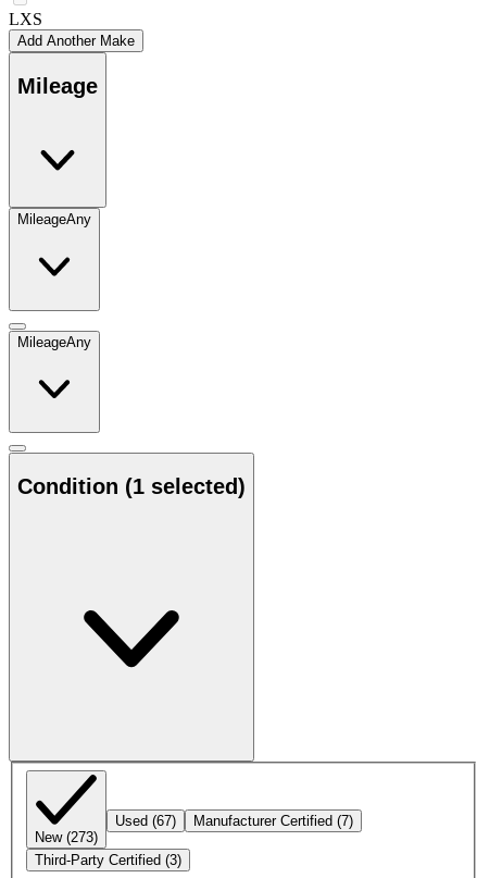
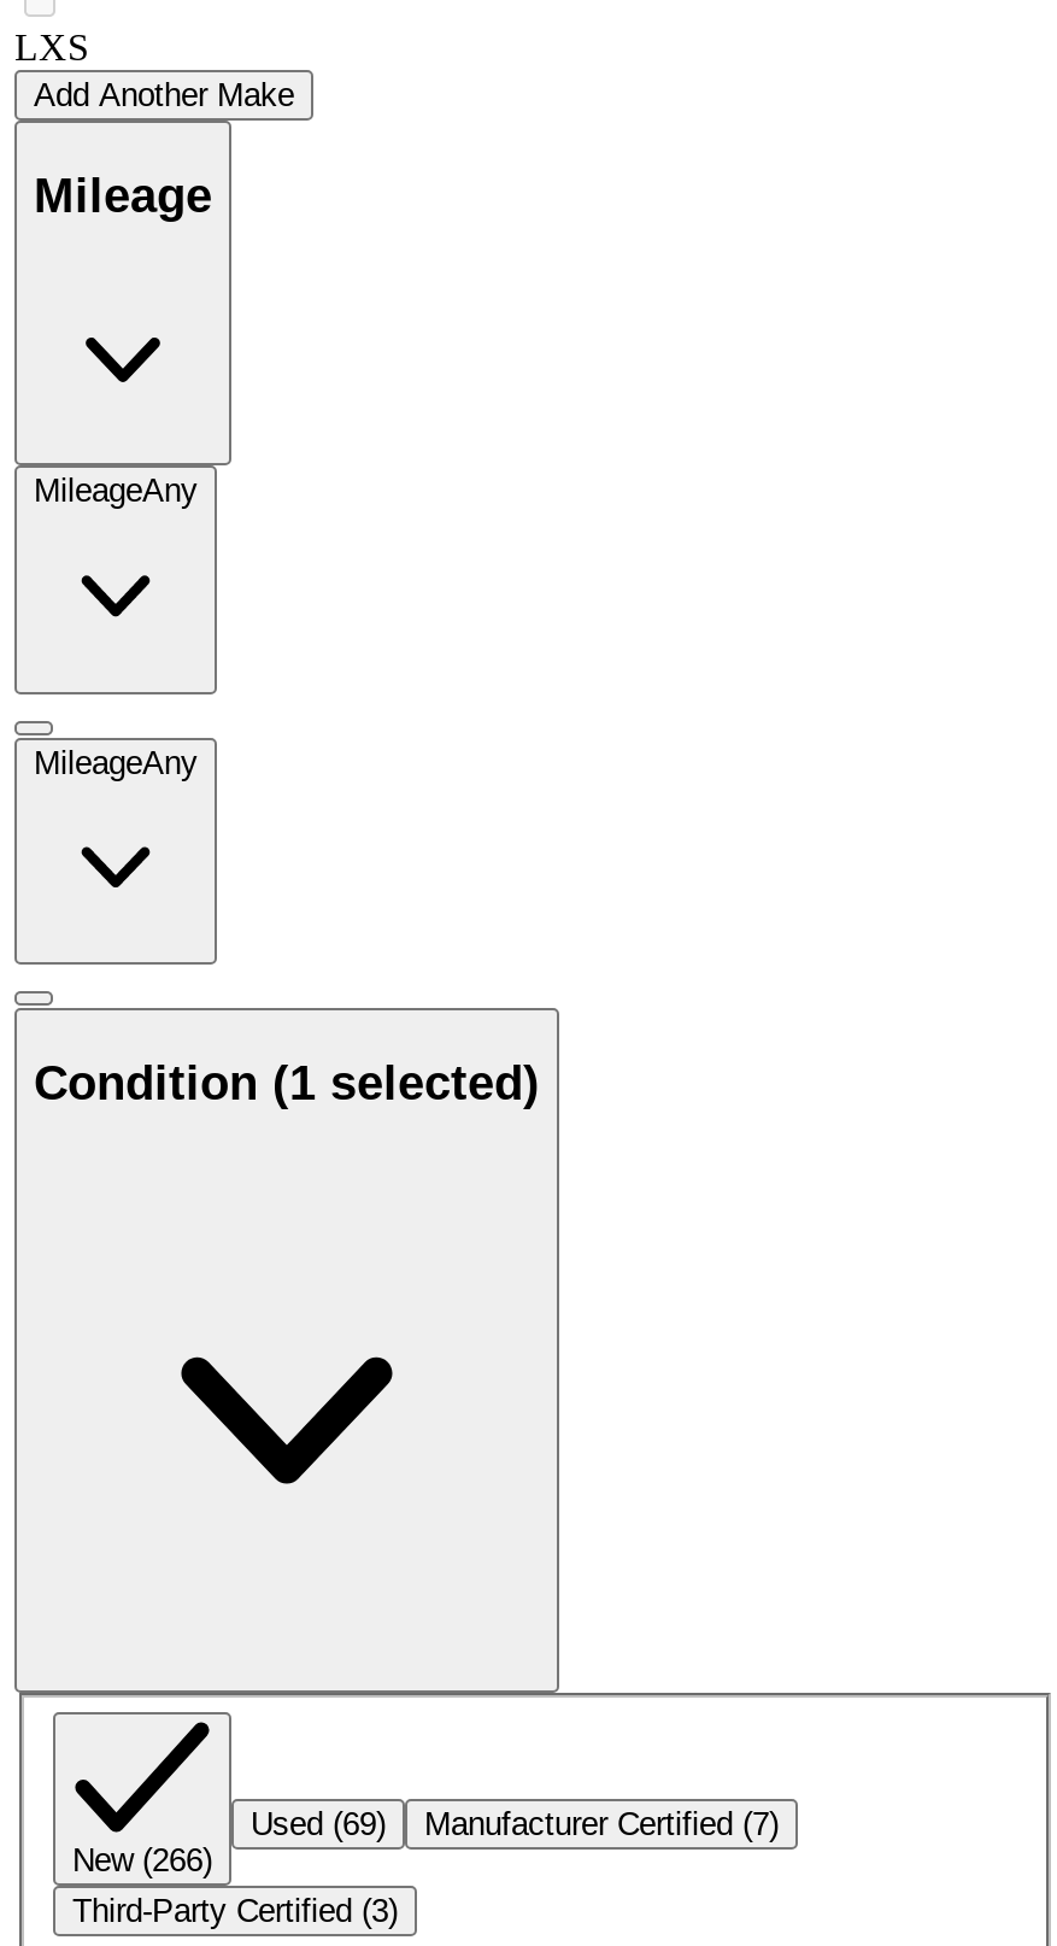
[115,813,353,829] Used (67) Manufacturer Certified (7) -> [251,1807,779,1843] Used (69) Manufacturer Certified (7)
[35,829,98,846] New (273) -> [72,1843,212,1879] New (266)

